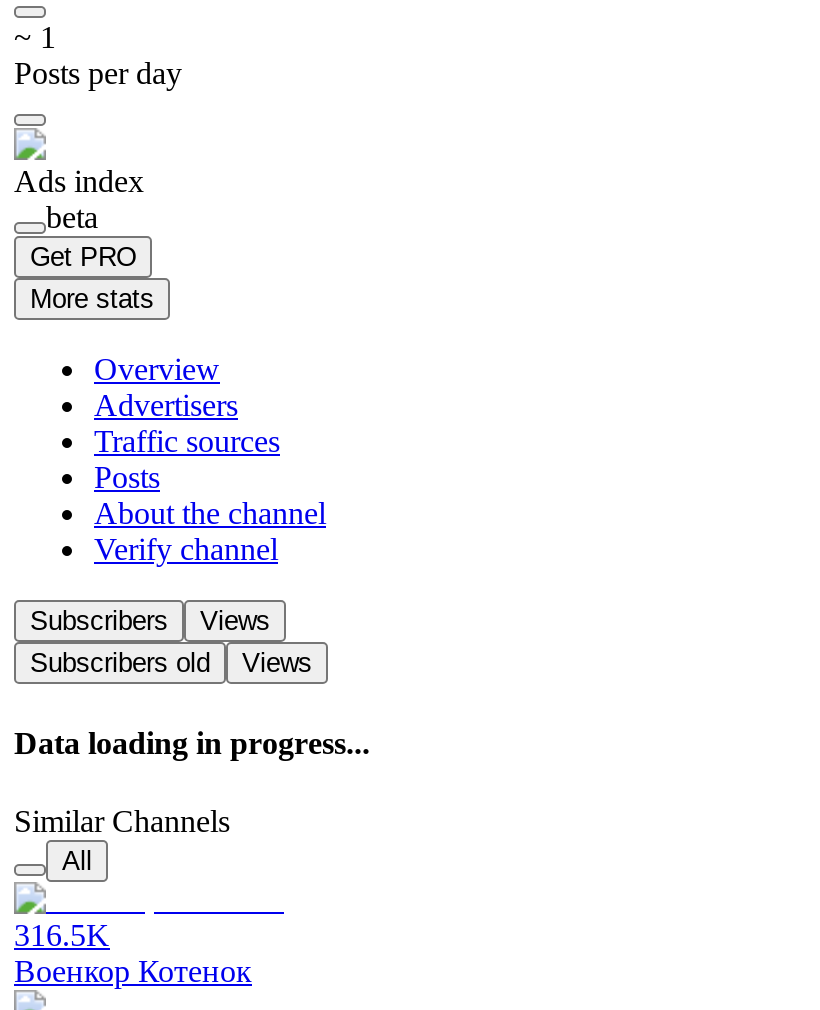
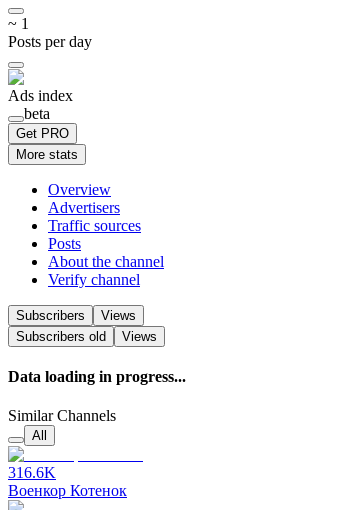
[14,919,110,953] 316.5K -> [8,464,56,481] 316.6K

